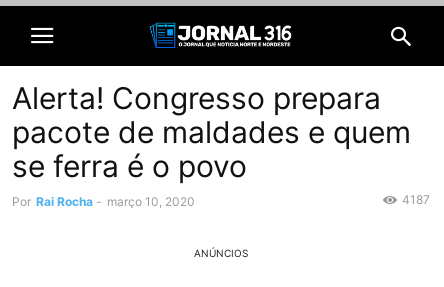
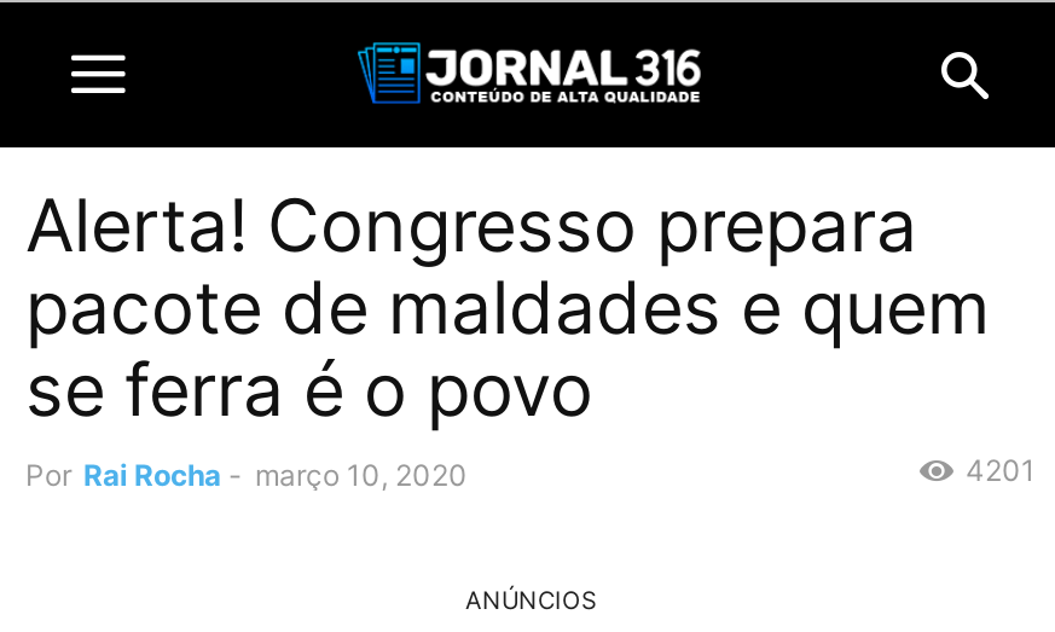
[402,192,430,207] 4187 -> [966,452,1036,488] 4201

